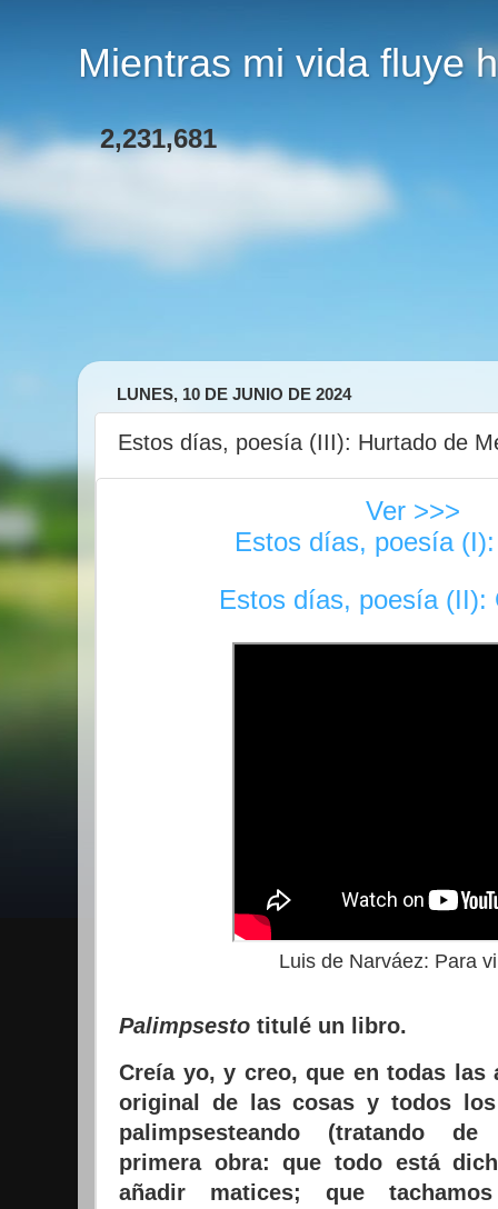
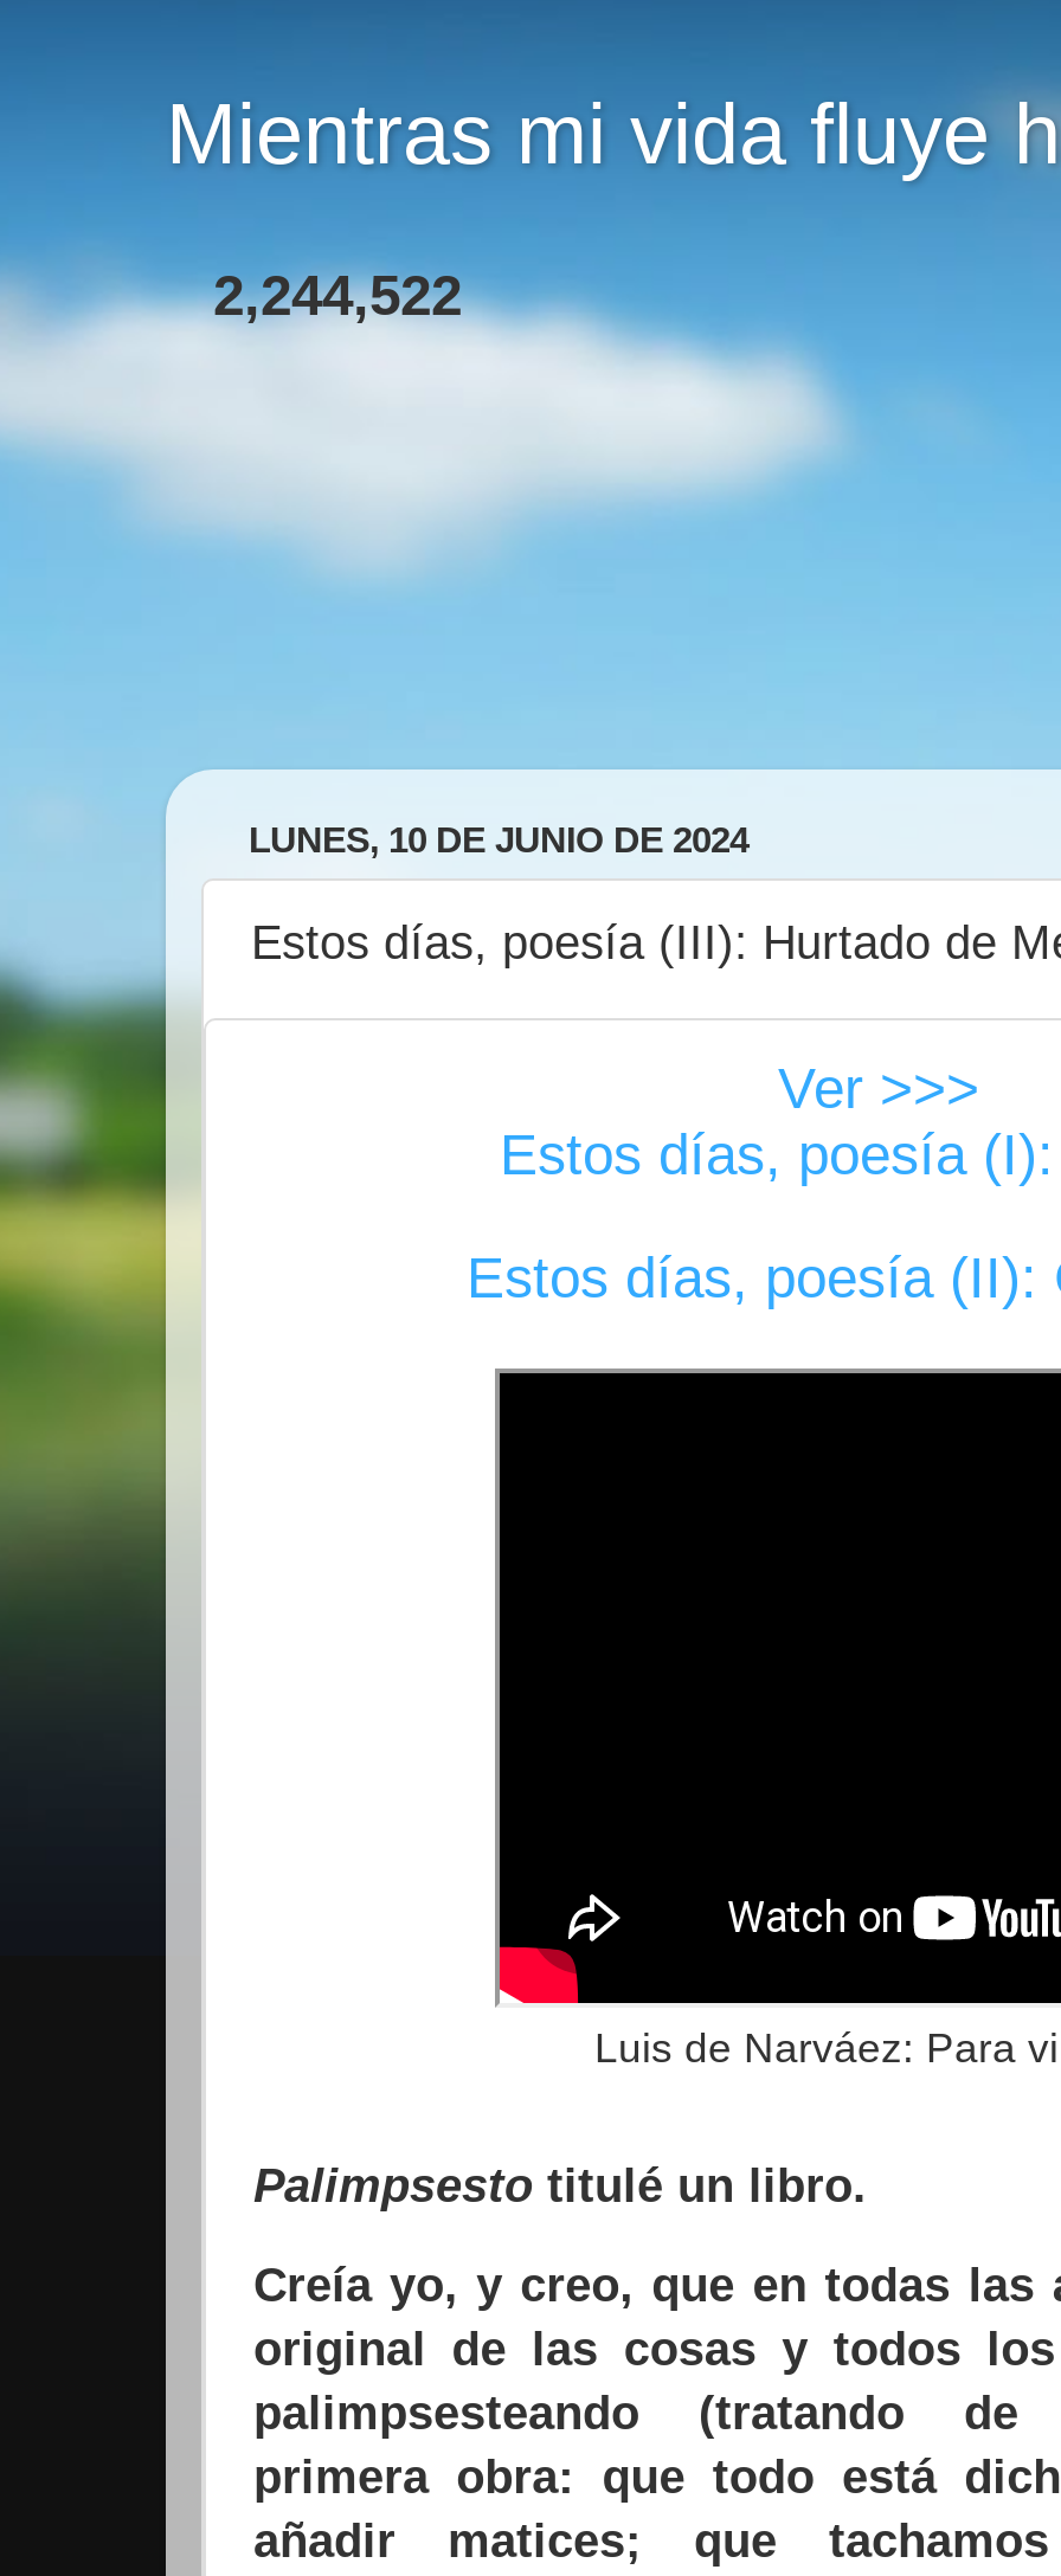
[100,123,217,153] 2,231,681 -> [213,262,462,326] 2,244,522

